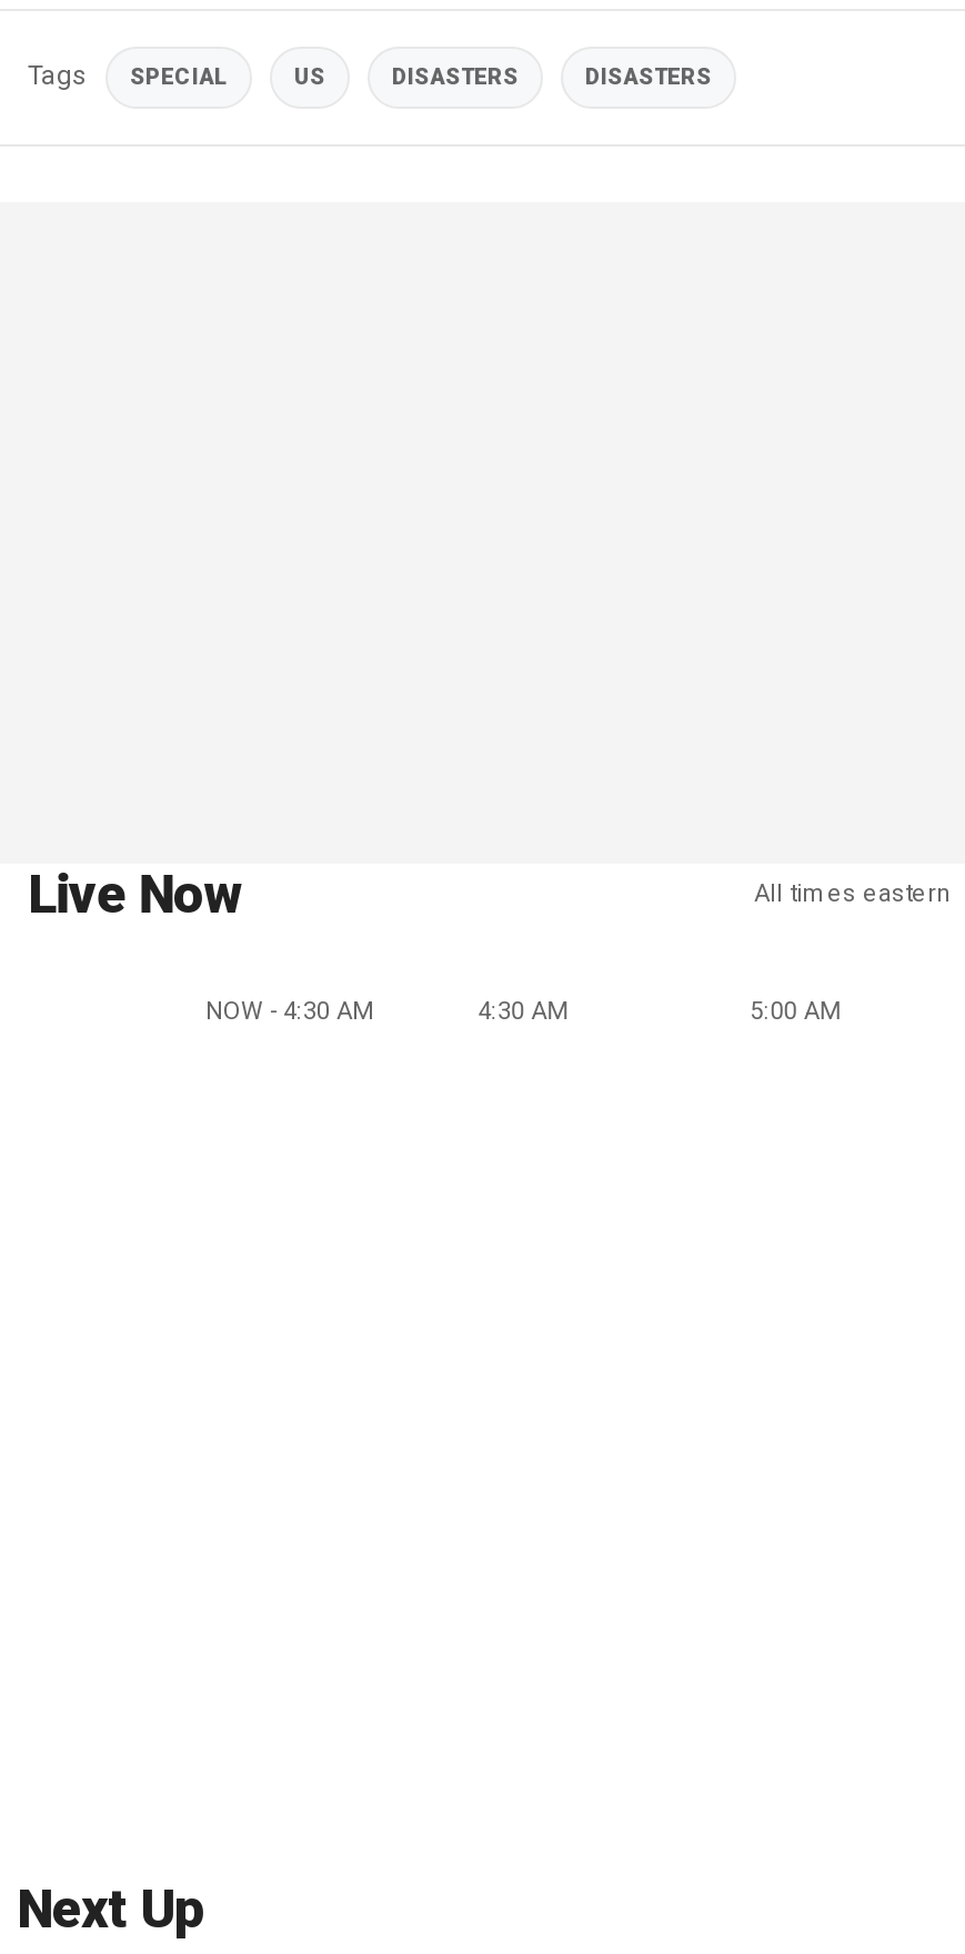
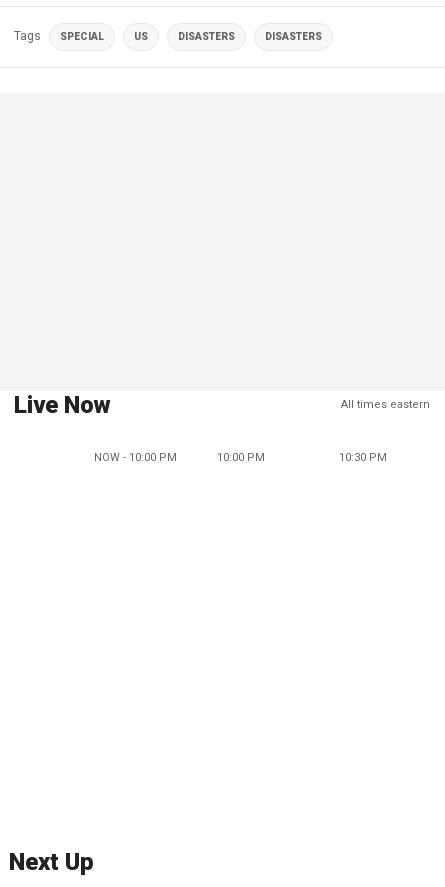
[205,997,841,1026] NOW - 4:30 AM | 4:30 AM | 5:00 AM -> [94,451,387,464] NOW - 10:00 PM | 10:00 PM | 10:30 PM

